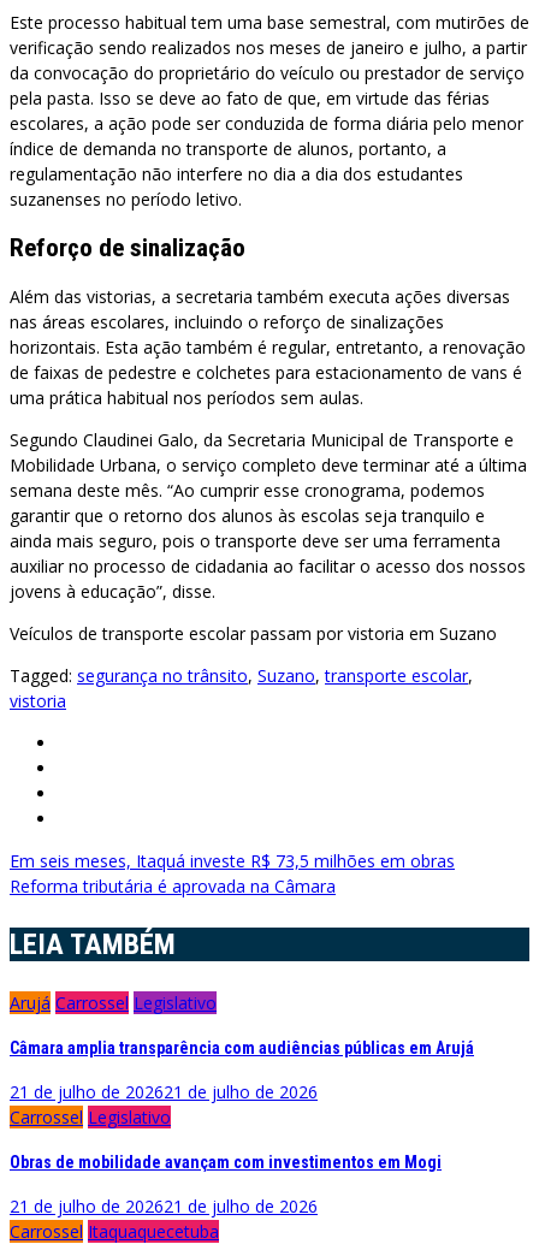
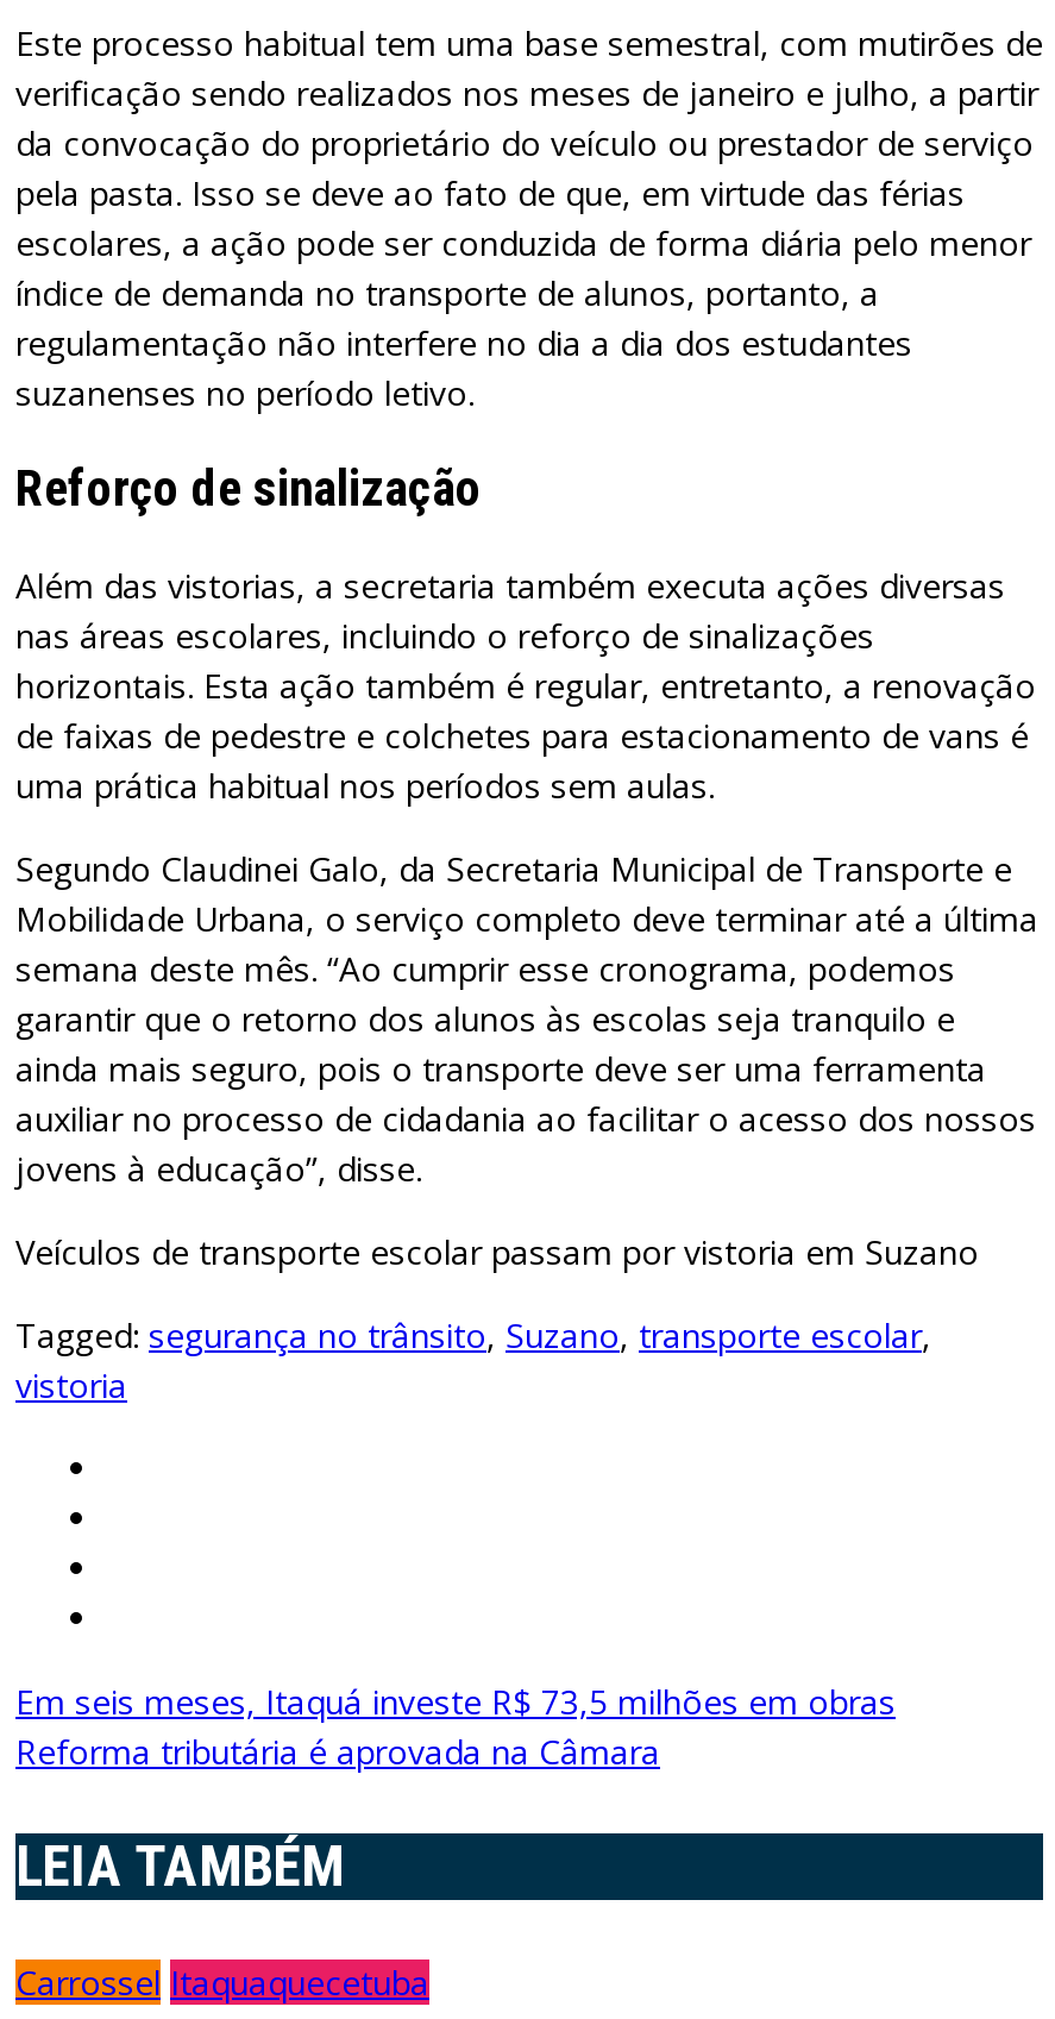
[10,991,474,1218] Arujá Carrossel Legislativo | Câmara amplia transparência com audiências públicas em Arujá | 21 de julho de 202621 de julho de 2026 | Carrossel Legislativo | Obras de mobilidade avançam com investimentos em Mogi | 21 de julho de 202621 de julho de 2026 -> none

